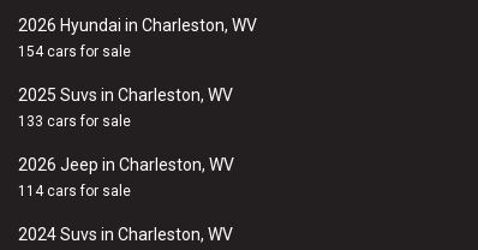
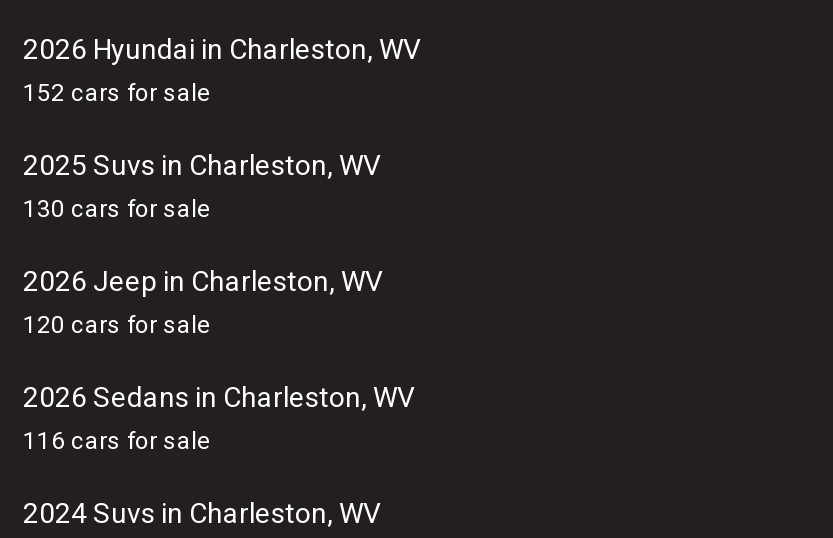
[18,43,131,60] 154 cars for sale -> [23,78,211,106] 152 cars for sale
[18,113,131,129] 133 cars for sale -> [23,194,211,222] 130 cars for sale
[18,182,131,199] 114 cars for sale -> [23,310,415,454] 120 cars for sale | 2026 Sedans in Charleston, WV | 116 cars for sale

